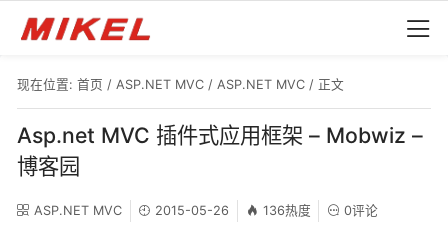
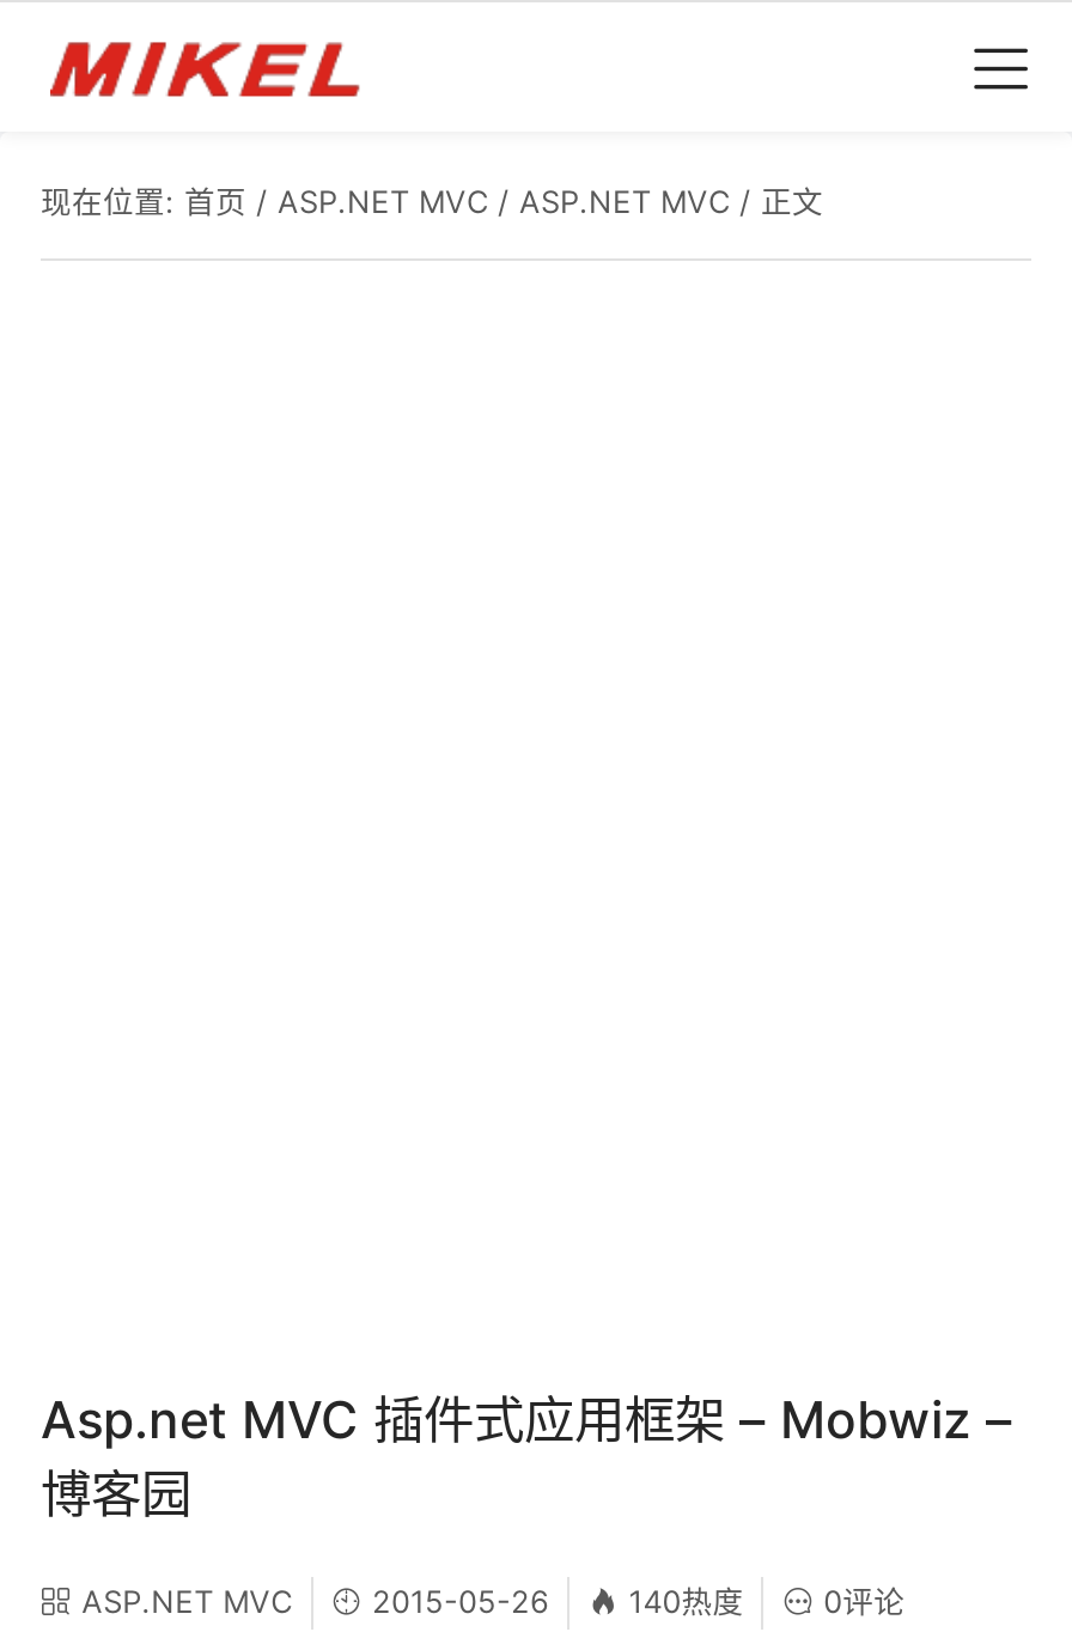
[263,203,311,218] 136热度 -> [629,1583,744,1619] 140热度

